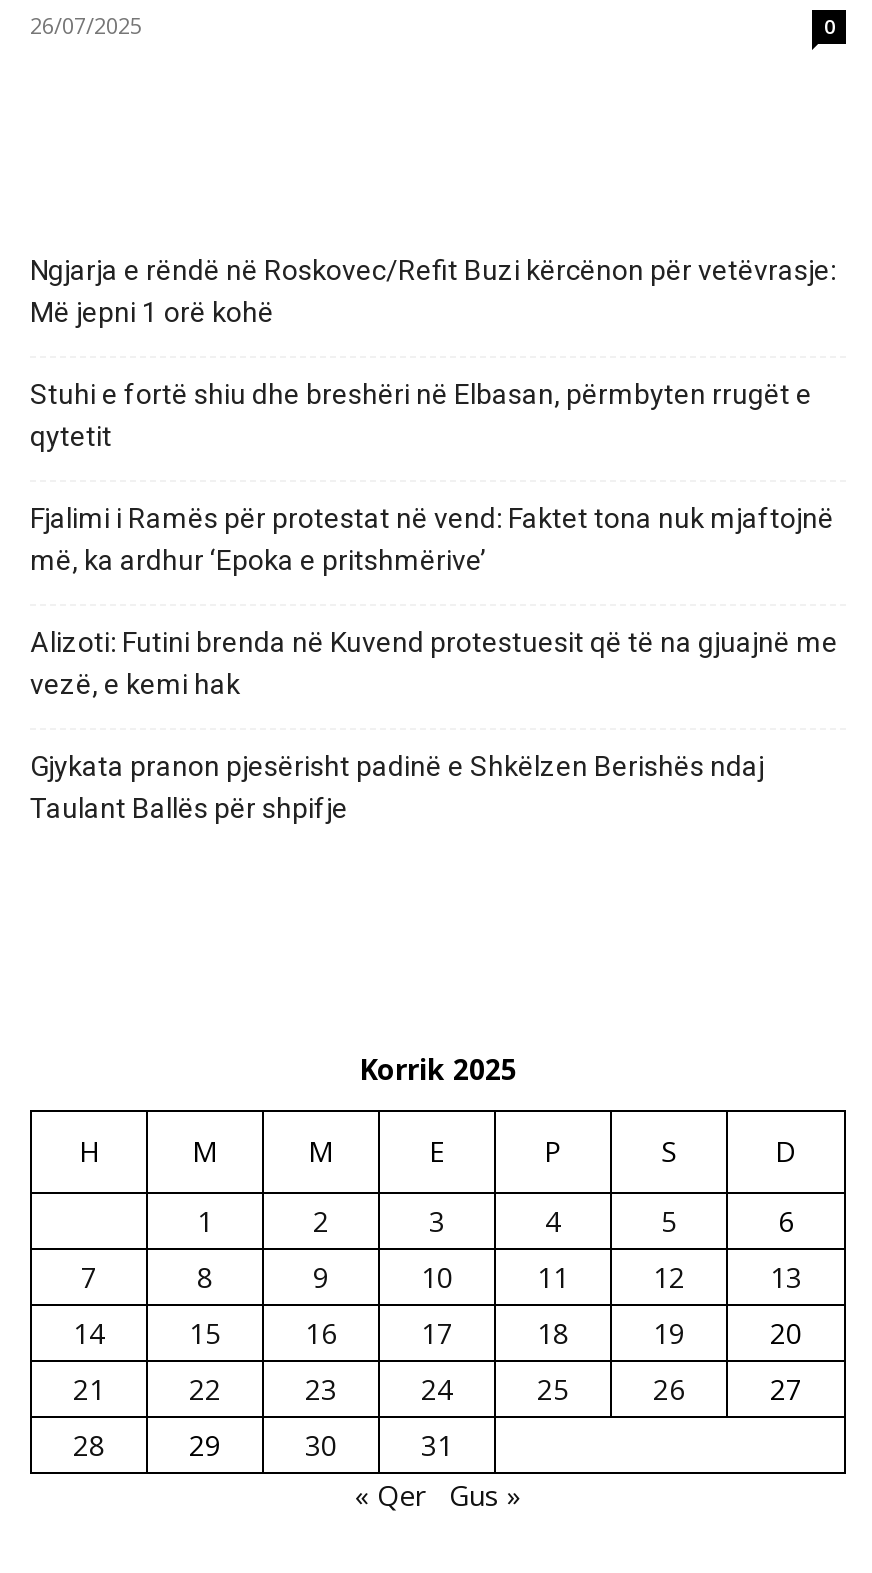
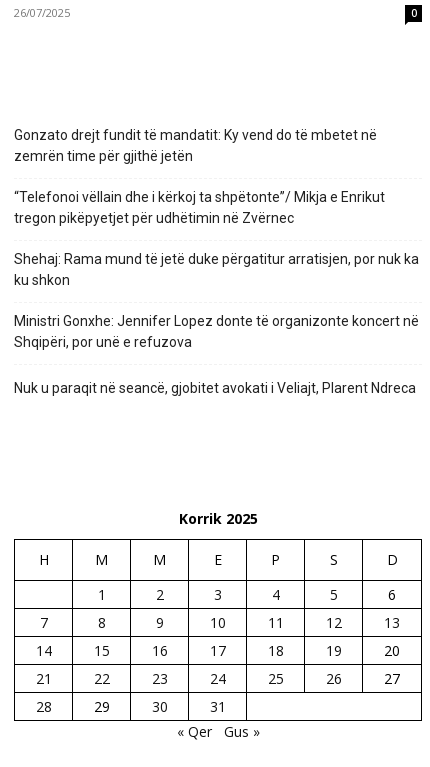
[30,253,836,327] Ngjarja e rëndë në Roskovec/Refit Buzi kërcënon për vetëvrasje: | Më jepni 1 orë kohë -> [14,127,377,164] Gonzato drejt fundit të mandatit: Ky vend do të mbetet në | zemrën time për gjithë jetën
[30,377,812,451] Stuhi e fortë shiu dhe breshëri në Elbasan, përmbyten rrugët e | qytetit -> [14,189,385,226] “Telefonoi vëllain dhe i kërkoj ta shpëtonte”/ Mikja e Enrikut | tregon pikëpyetjet për udhëtimin në Zvërnec
[30,501,834,575] Fjalimi i Ramës për protestat në vend: Faktet tona nuk mjaftojnë | më, ka ardhur ‘Epoka e pritshmërive’ -> [14,251,419,288] Shehaj: Rama mund të jetë duke përgatitur arratisjen, por nuk ka | ku shkon
[30,625,838,699] Alizoti: Futini brenda në Kuvend protestuesit që të na gjuajnë me | vezë, e kemi hak -> [14,313,419,350] Ministri Gonxhe: Jennifer Lopez donte të organizonte koncert në | Shqipëri, por unë e refuzova
[30,749,764,823] Gjykata pranon pjesërisht padinë e Shkëlzen Berishës ndaj | Taulant Ballës për shpifje -> [14,380,416,396] Nuk u paraqit në seancë, gjobitet avokati i Veliajt, Plarent Ndreca

